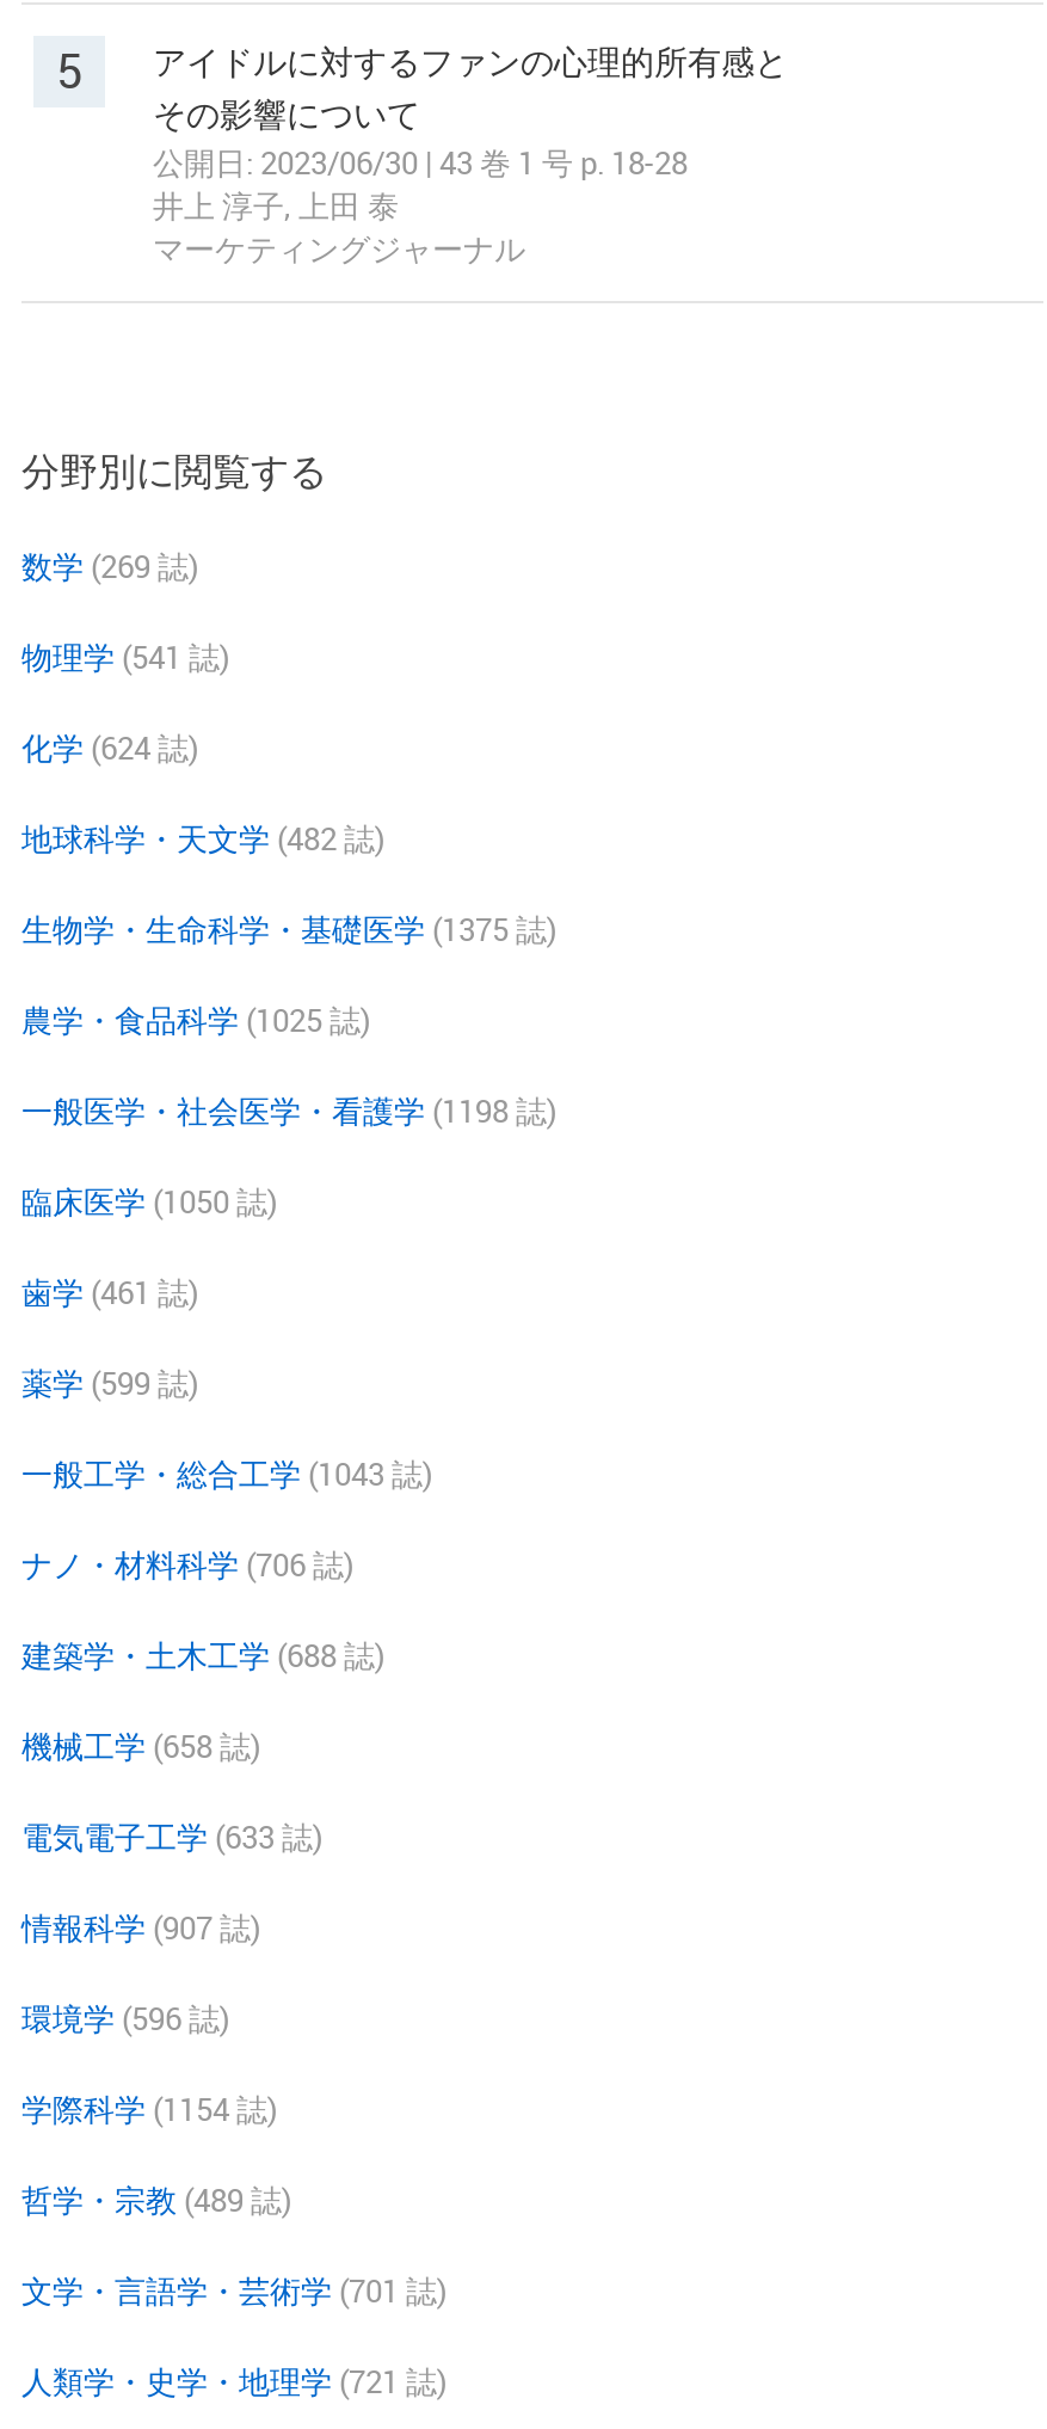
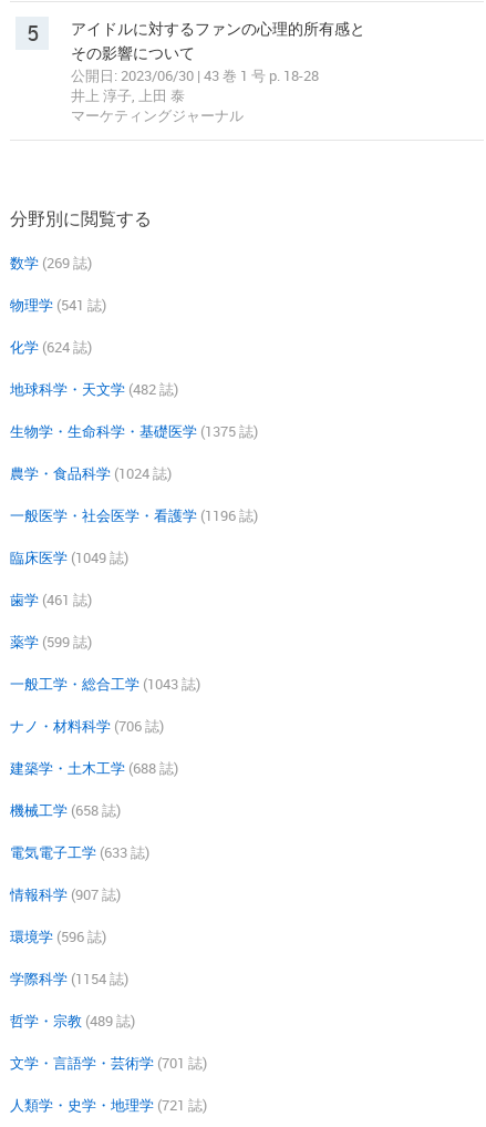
[21,998,370,1041] 農学・食品科学 (1025 誌) -> [10,463,172,483] 農学・食品科学 (1024 誌)
[21,1089,556,1132] 一般医学・社会医学・看護学 (1198 誌) -> [10,505,258,525] 一般医学・社会医学・看護学 (1196 誌)
[21,1180,277,1223] 臨床医学 (1050 誌) -> [10,547,128,567] 臨床医学 (1049 誌)

